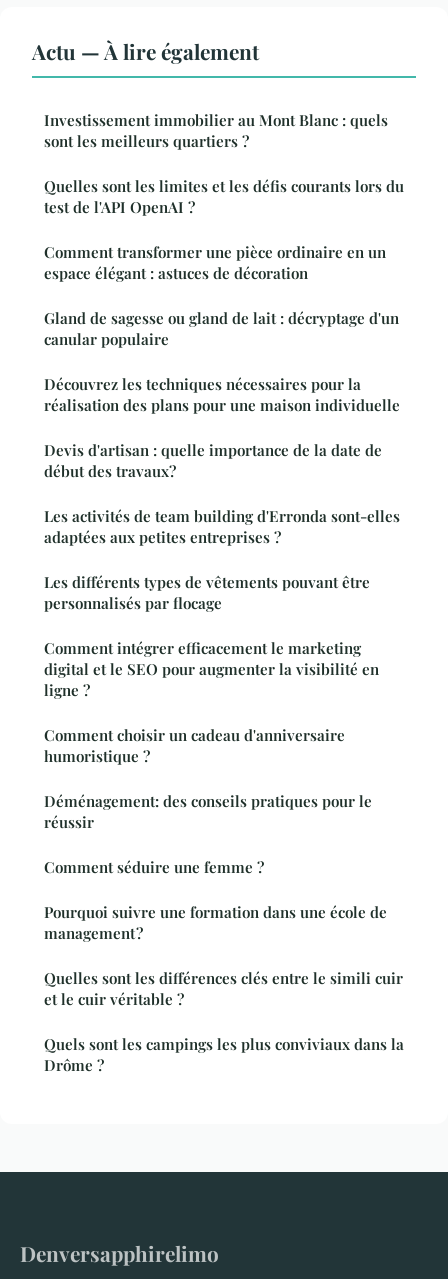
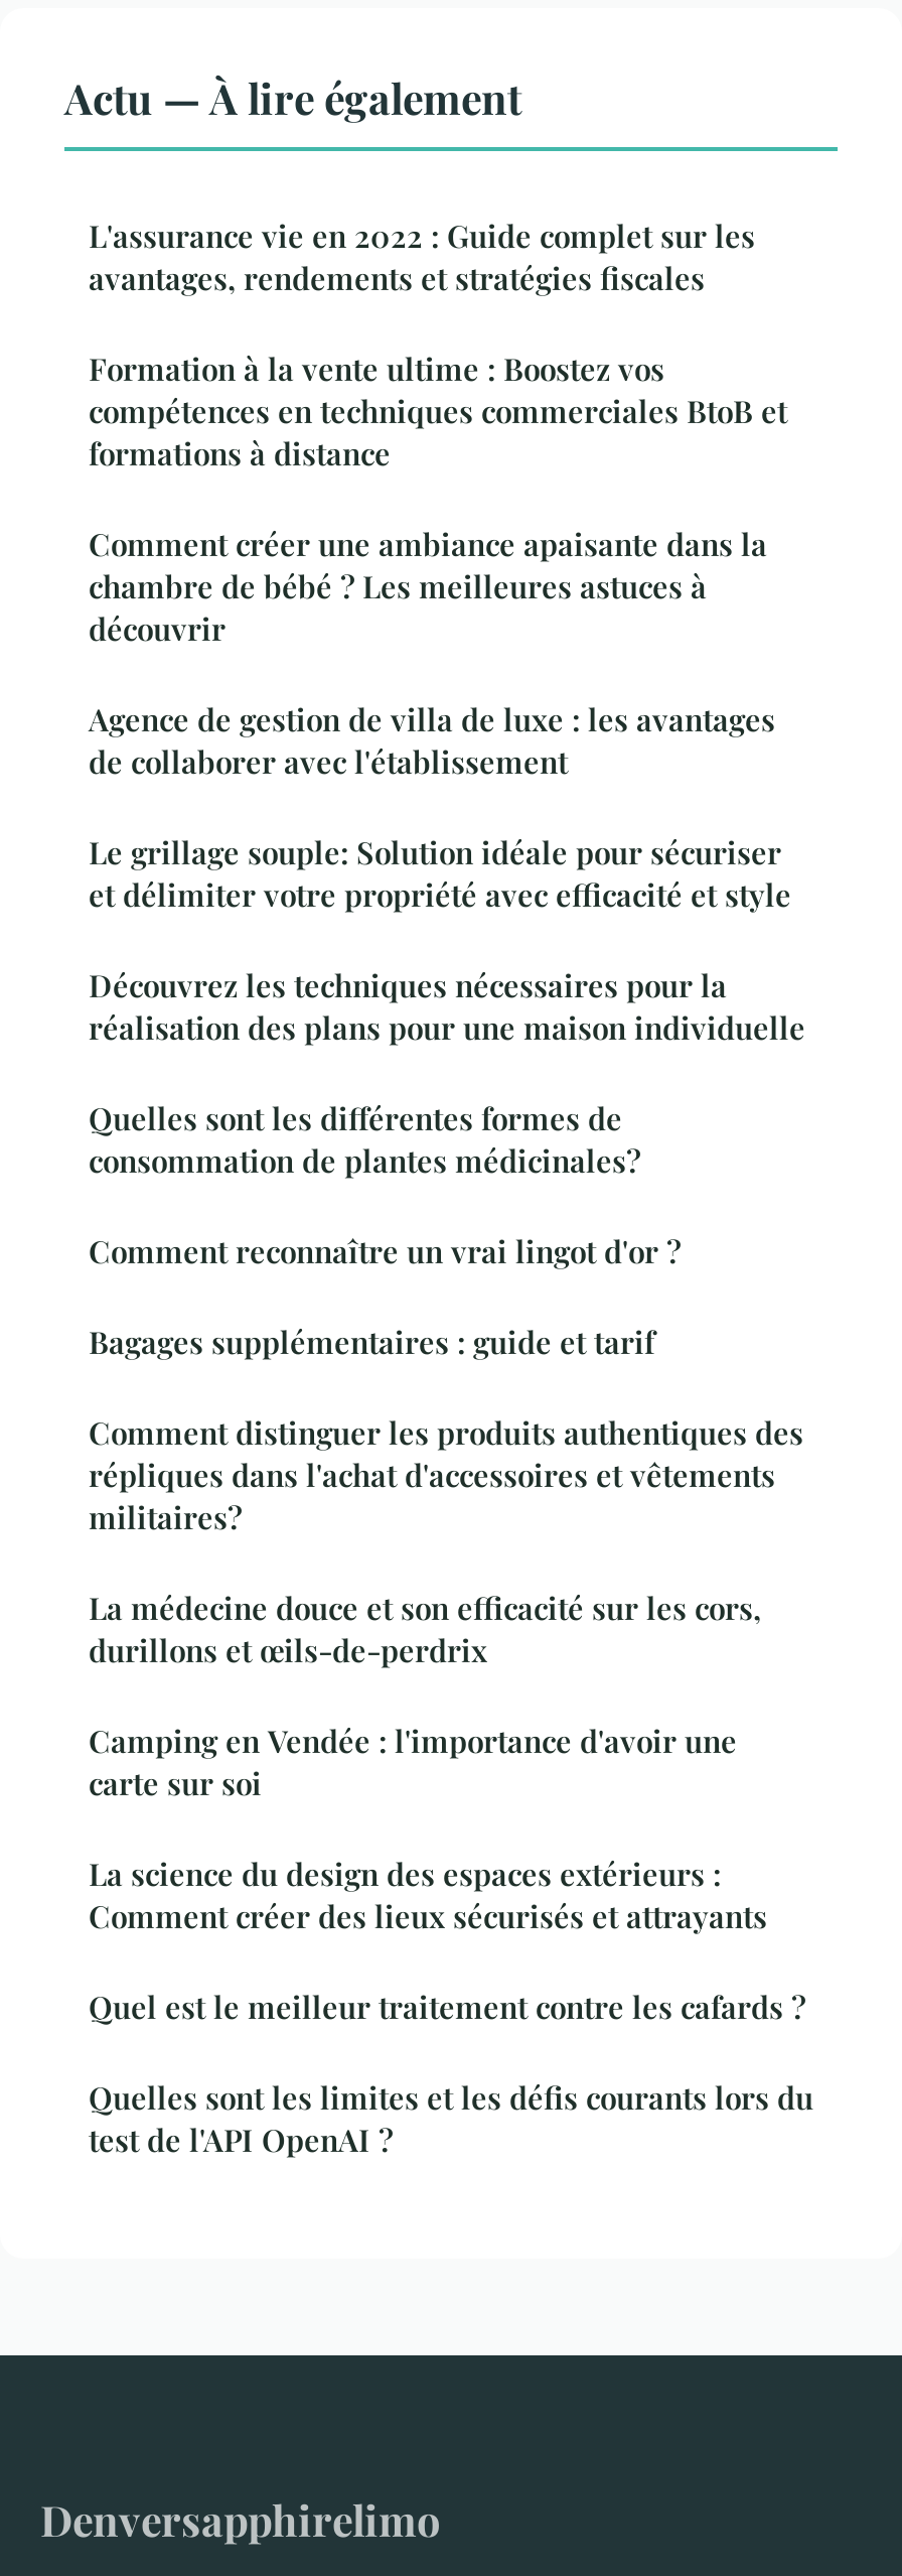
[44,110,388,151] Investissement immobilier au Mont Blanc : quels | sont les meilleurs quartiers ? -> [89,216,805,2027] L'assurance vie en 2022 : Guide complet sur les | avantages, rendements et stratégies fiscales | Formation à la vente ultime : Boostez vos | compétences en techniques commerciales BtoB et | formations à distance | Comment créer une ambiance apaisante dans la | chambre de bébé ? Les meilleures astuces à | découvrir | Agence de gestion de villa de luxe : les avantages | de collaborer avec l'établissement | Le grillage souple: Solution idéale pour sécuriser | et délimiter votre propriété avec efficacité et style | Quelles sont les différentes formes de | consommation de plantes médicinales? | Comment reconnaître un vrai lingot d'or ? | Bagages supplémentaires : guide et tarif | Comment distinguer les produits authentiques des | répliques dans l'achat d'accessoires et vêtements | militaires? | La médecine douce et son efficacité sur les cors, | durillons et œils-de-perdrix | Camping en Vendée : l'importance d'avoir une | carte sur soi | La science du design des espaces extérieurs : | Comment créer des lieux sécurisés et attrayants | Quel est le meilleur traitement contre les cafards ?
moved [44,176,404,217] -> [89,2077,813,2160]: Quelles sont les limites et les défis courants lors du | test de l'API OpenAI ?
[44,242,404,1075] Comment transformer une pièce ordinaire en un | espace élégant : astuces de décoration | Gland de sagesse ou gland de lait : décryptage d'un | canular populaire | Devis d'artisan : quelle importance de la date de | début des travaux? | Les activités de team building d'Erronda sont-elles | adaptées aux petites entreprises ? | Les différents types de vêtements pouvant être | personnalisés par flocage | Comment intégrer efficacement le marketing | digital et le SEO pour augmenter la visibilité en | ligne ? | Comment choisir un cadeau d'anniversaire | humoristique ? | Déménagement: des conseils pratiques pour le | réussir | Comment séduire une femme ? | Pourquoi suivre une formation dans une école de | management ? | Quelles sont les différences clés entre le simili cuir | et le cuir véritable ? | Quels sont les campings les plus conviviaux dans la | Drôme ? -> none
moved [44,374,400,415] -> [89,965,805,1048]: Découvrez les techniques nécessaires pour la | réalisation des plans pour une maison individuelle

